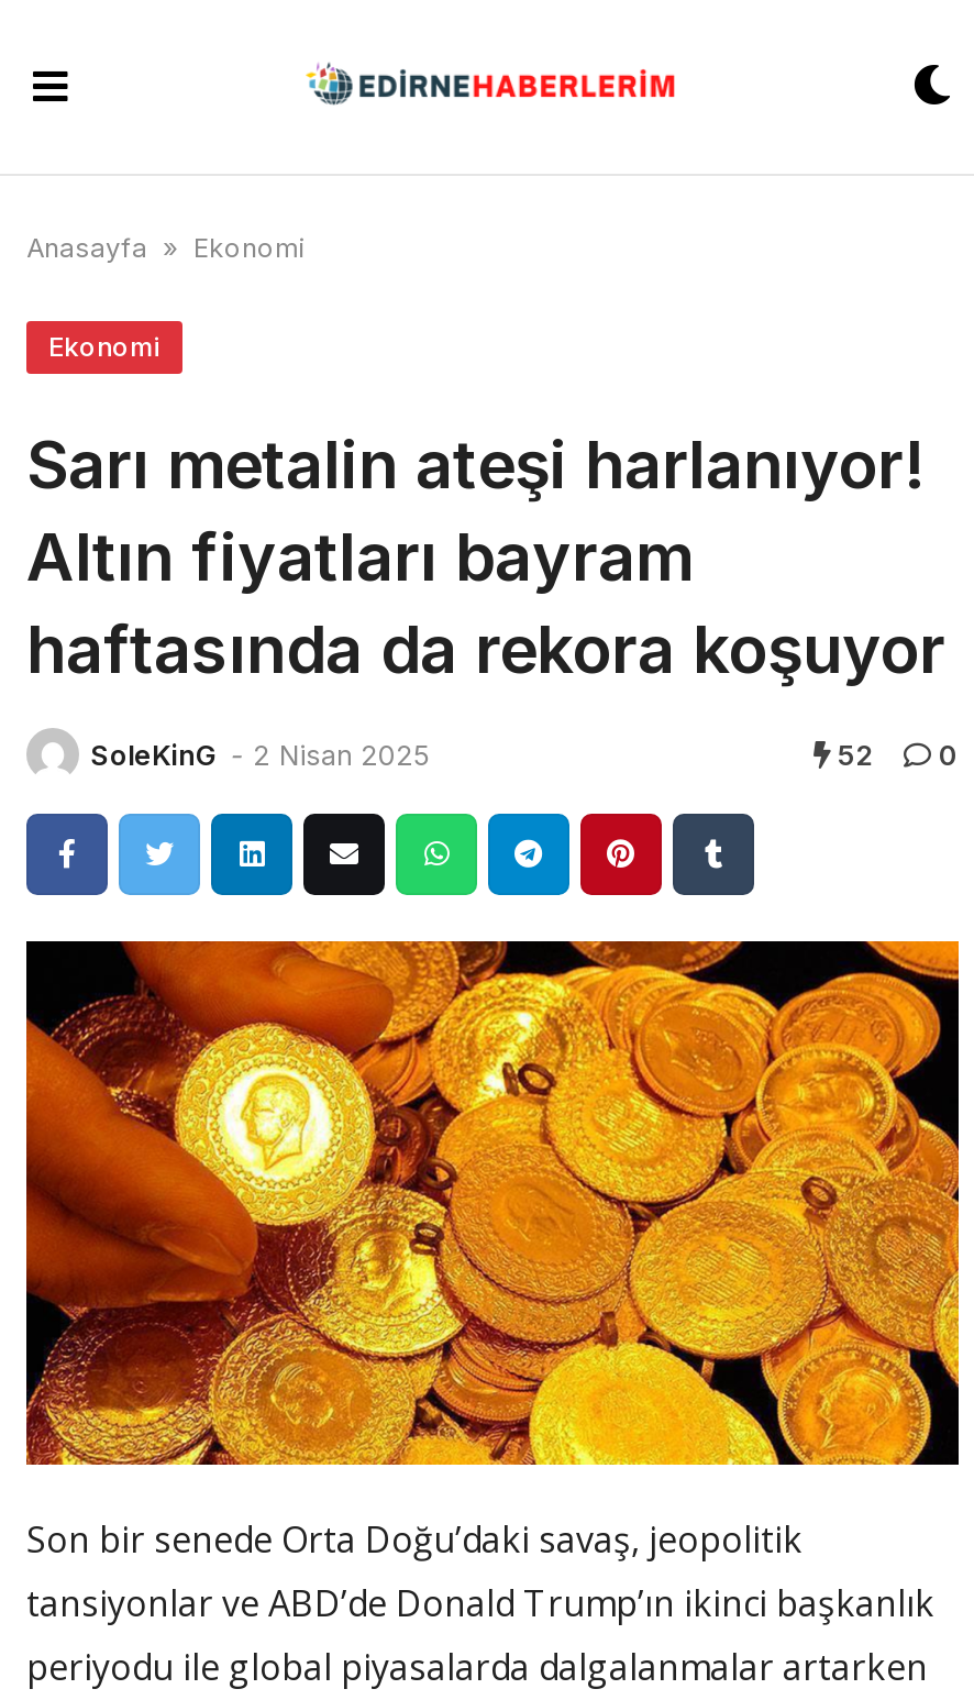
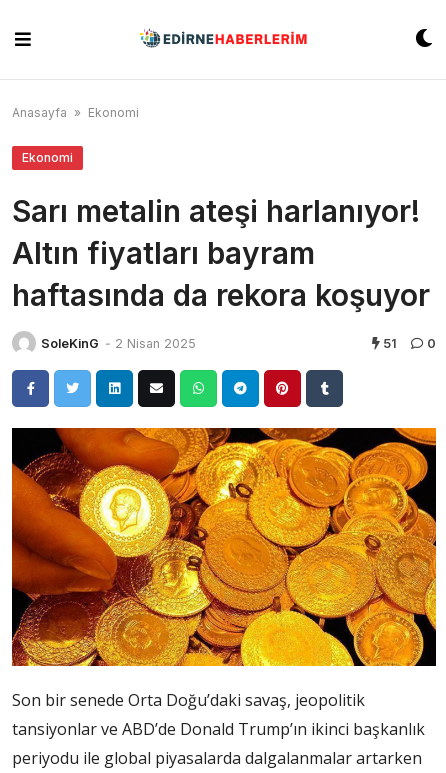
[831,738,959,771] 52 0 -> [380,335,436,350] 51 0

